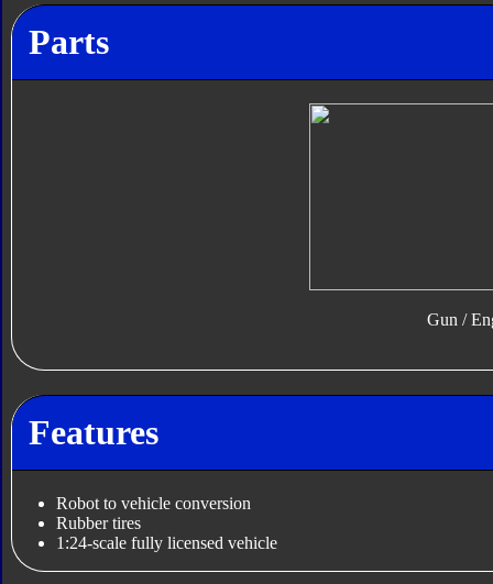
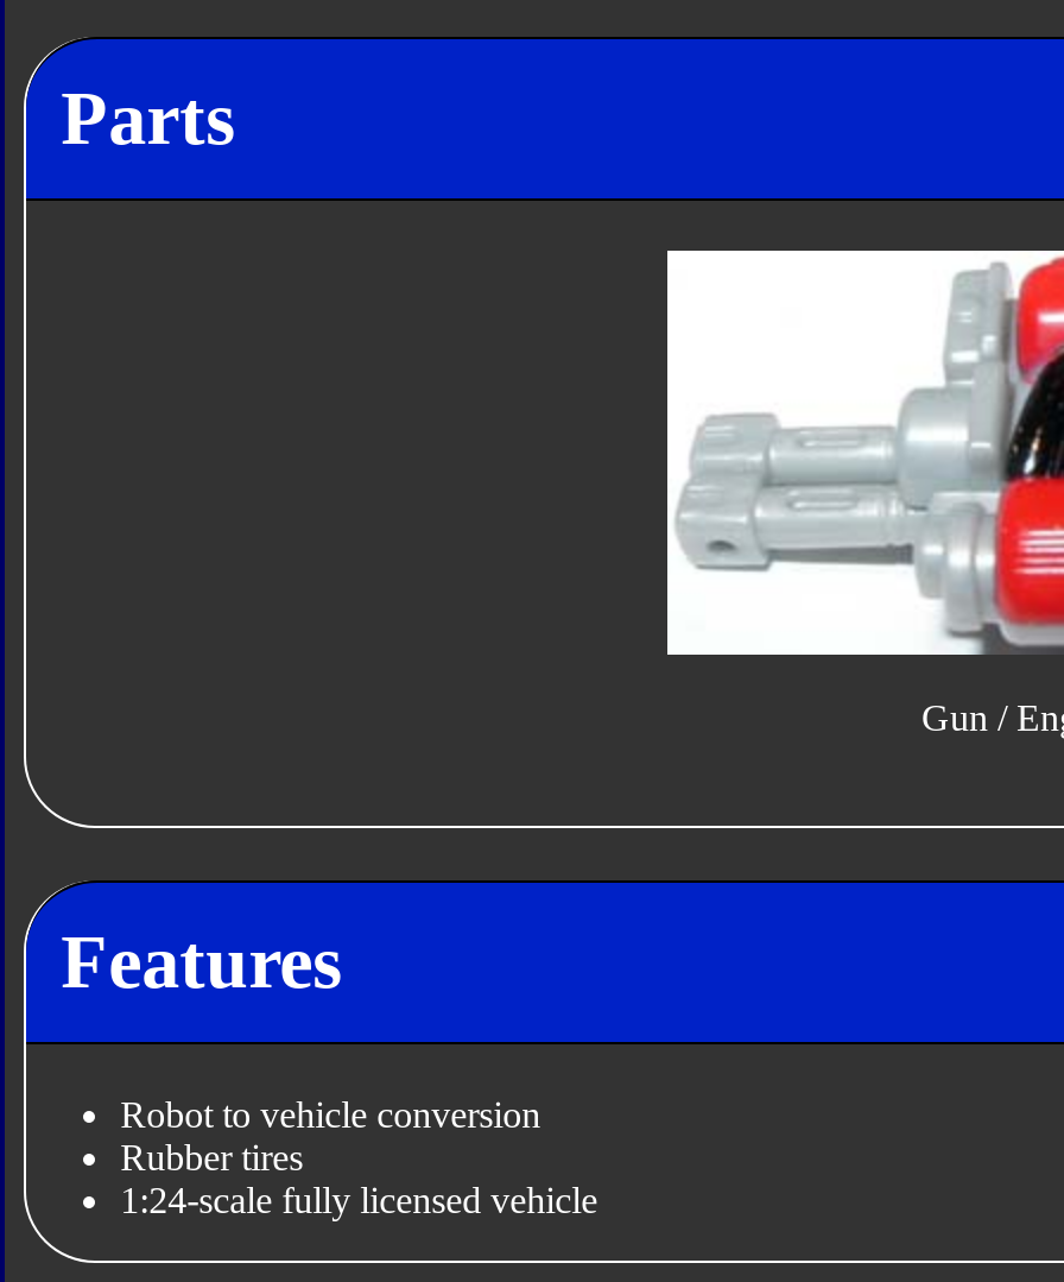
none -> [667,251,1057,655] [image]

